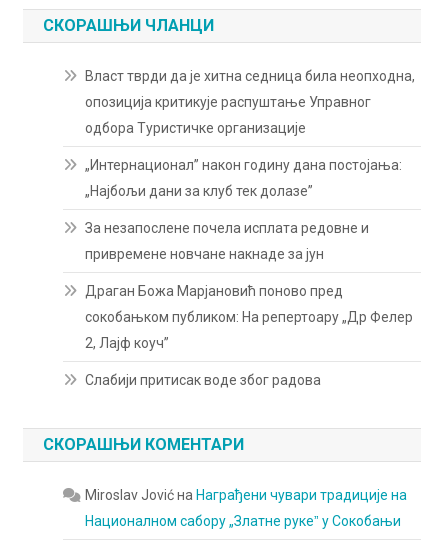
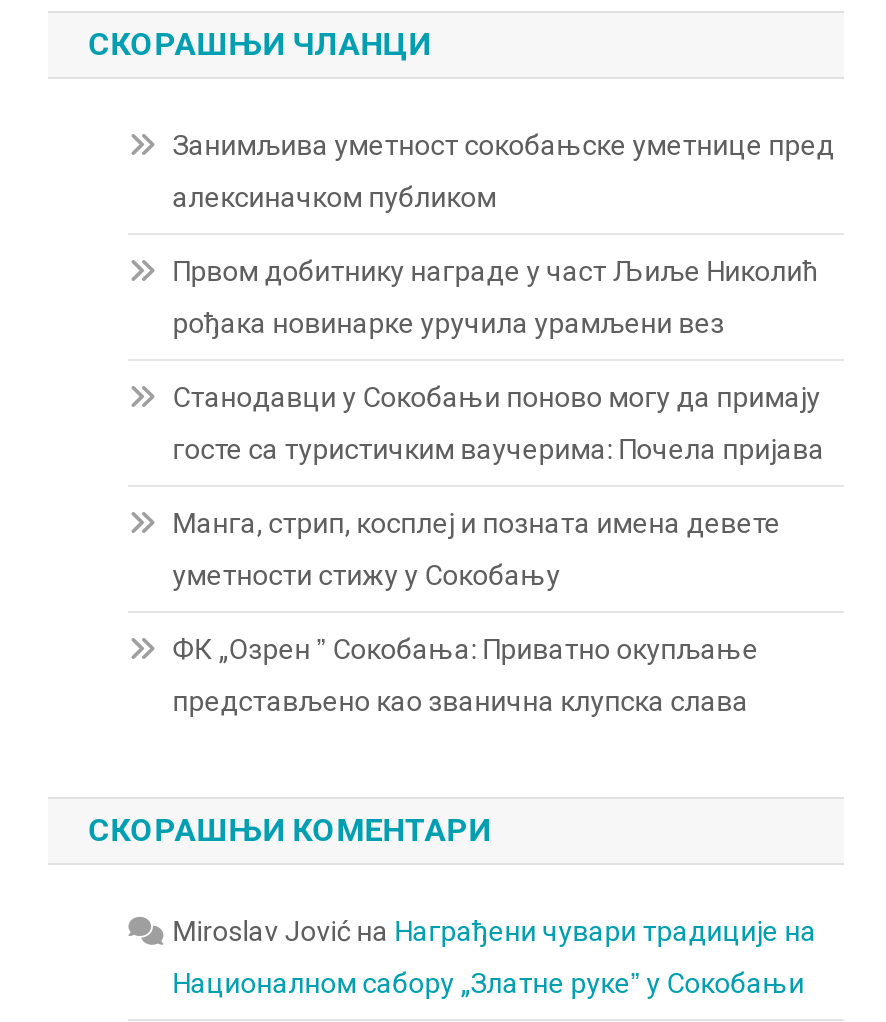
[85,68,415,388] Власт тврди да је хитна седница била неопходна, | опозиција критикује распуштање Управног | одбора Туристичке организације | „Интернационал” након годину дана постојања: | „Најбољи дани за клуб тек долазе” | За незапослене почела исплата редовне и | привремене новчане накнаде за јун | Драган Божа Марјановић поново пред | сокобањком публиком: На репертоару „Др Фелер | 2, Лајф коуч” | Слабији притисак воде због радова -> [173,128,835,716] Занимљива уметност сокобањске уметнице пред | алексиначком публиком | Првом добитнику награде у част Љиље Николић | рођака новинарке уручила урамљени вез | Станодавци у Сокобањи поново могу да примају | госте са туристичким ваучерима: Почела пријава | Манга, стрип, косплеј и позната имена девете | уметности стижу у Сокобању | ФК „Озрен ˮ Сокобања: Приватно окупљање | представљено као званична клупска слава

